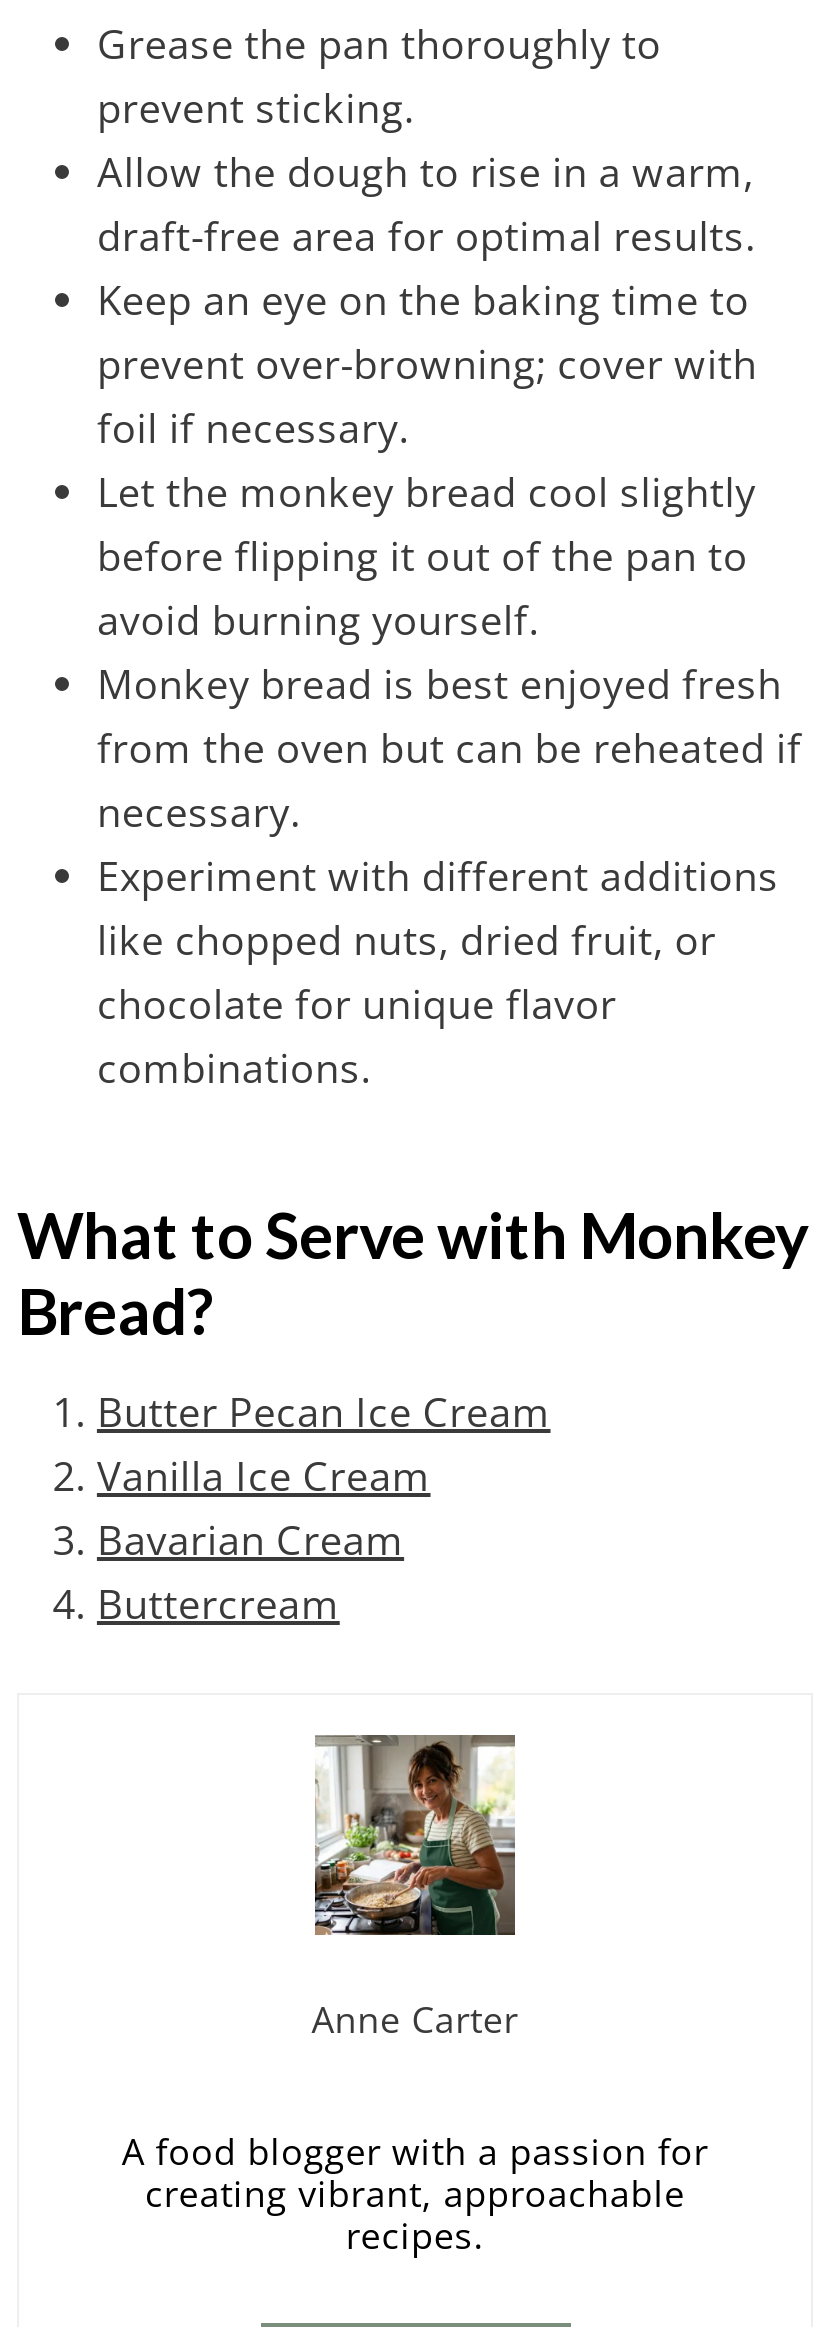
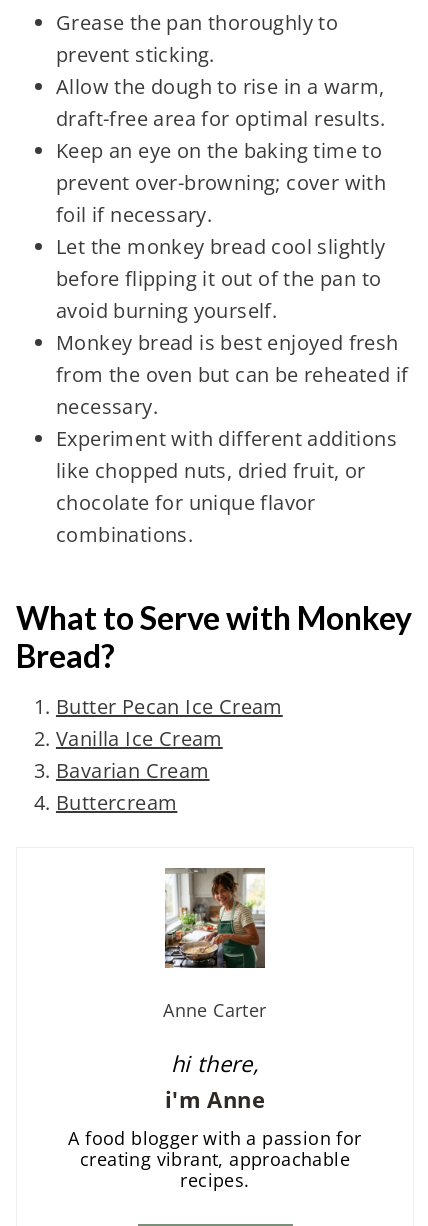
none -> [165,1048,265,1114] hi there, | i'm Anne

